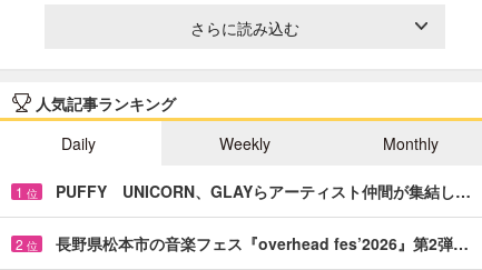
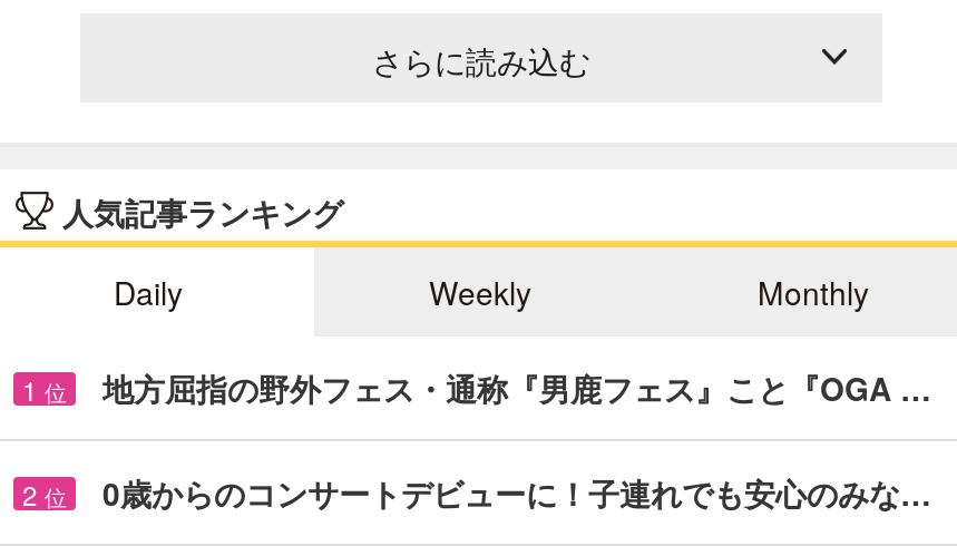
[56,180,471,202] PUFFY UNICORN、GLAYらアーティスト仲間が集結し… -> [102,365,931,410] 地方屈指の野外フェス・通称『男鹿フェス』こと『OGA …
[56,232,469,254] 長野県松本市の音楽フェス『overhead fes’2026』第2弾… -> [102,470,931,514] 0歳からのコンサートデビューに！子連れでも安心のみな…

